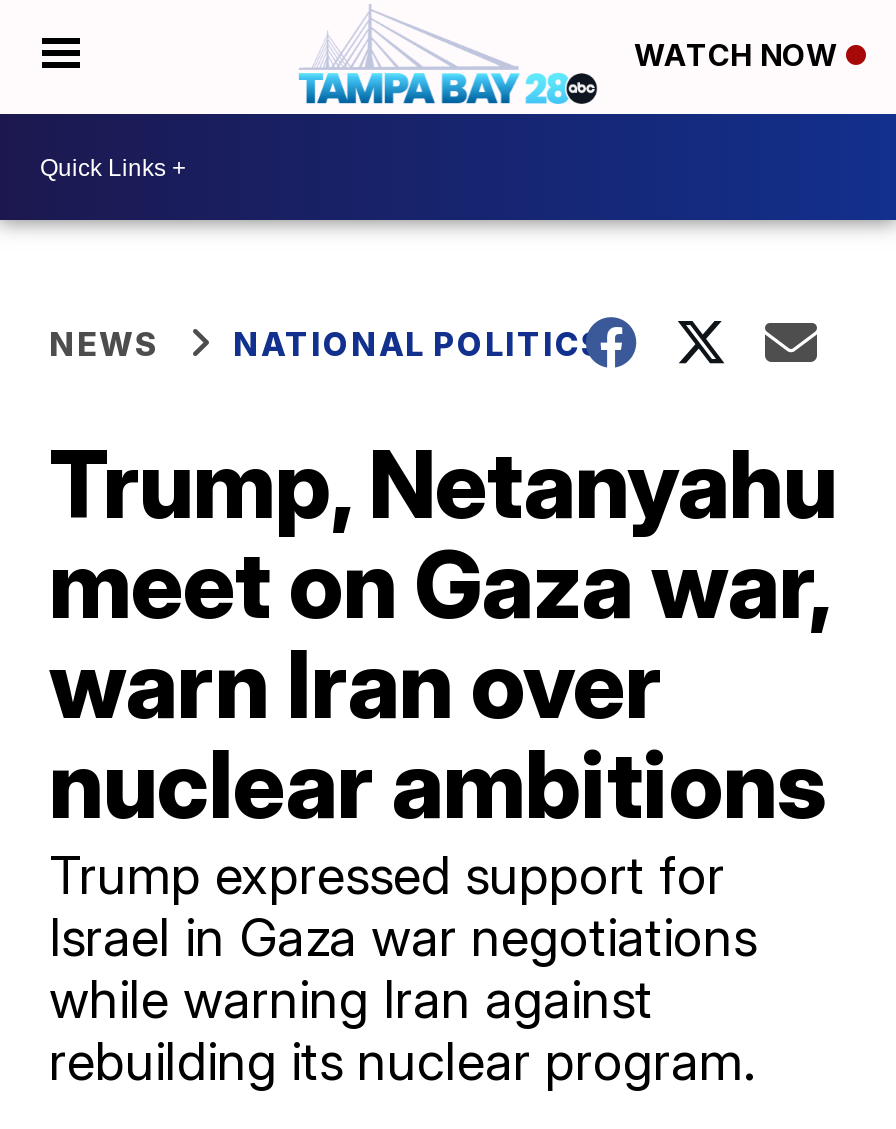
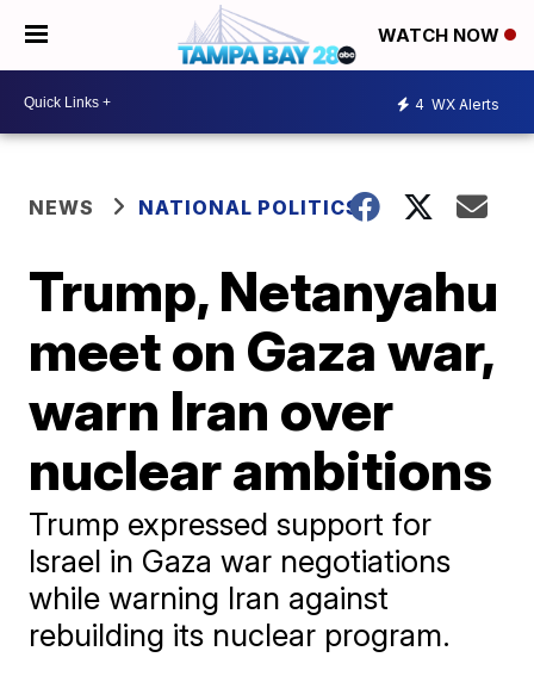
none -> [415,95,499,113] 4 WX Alerts

